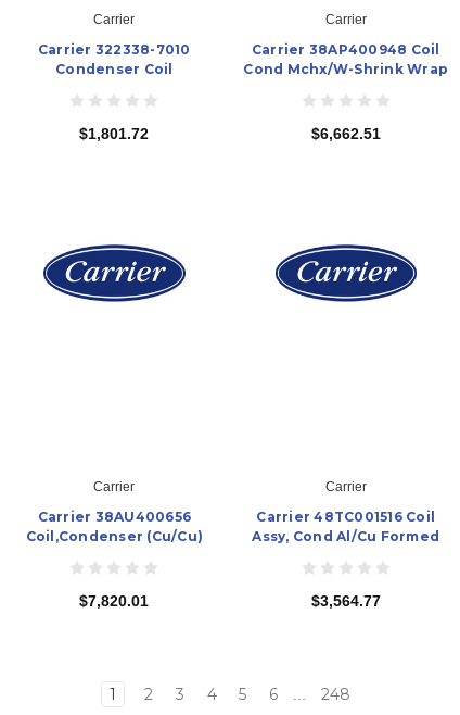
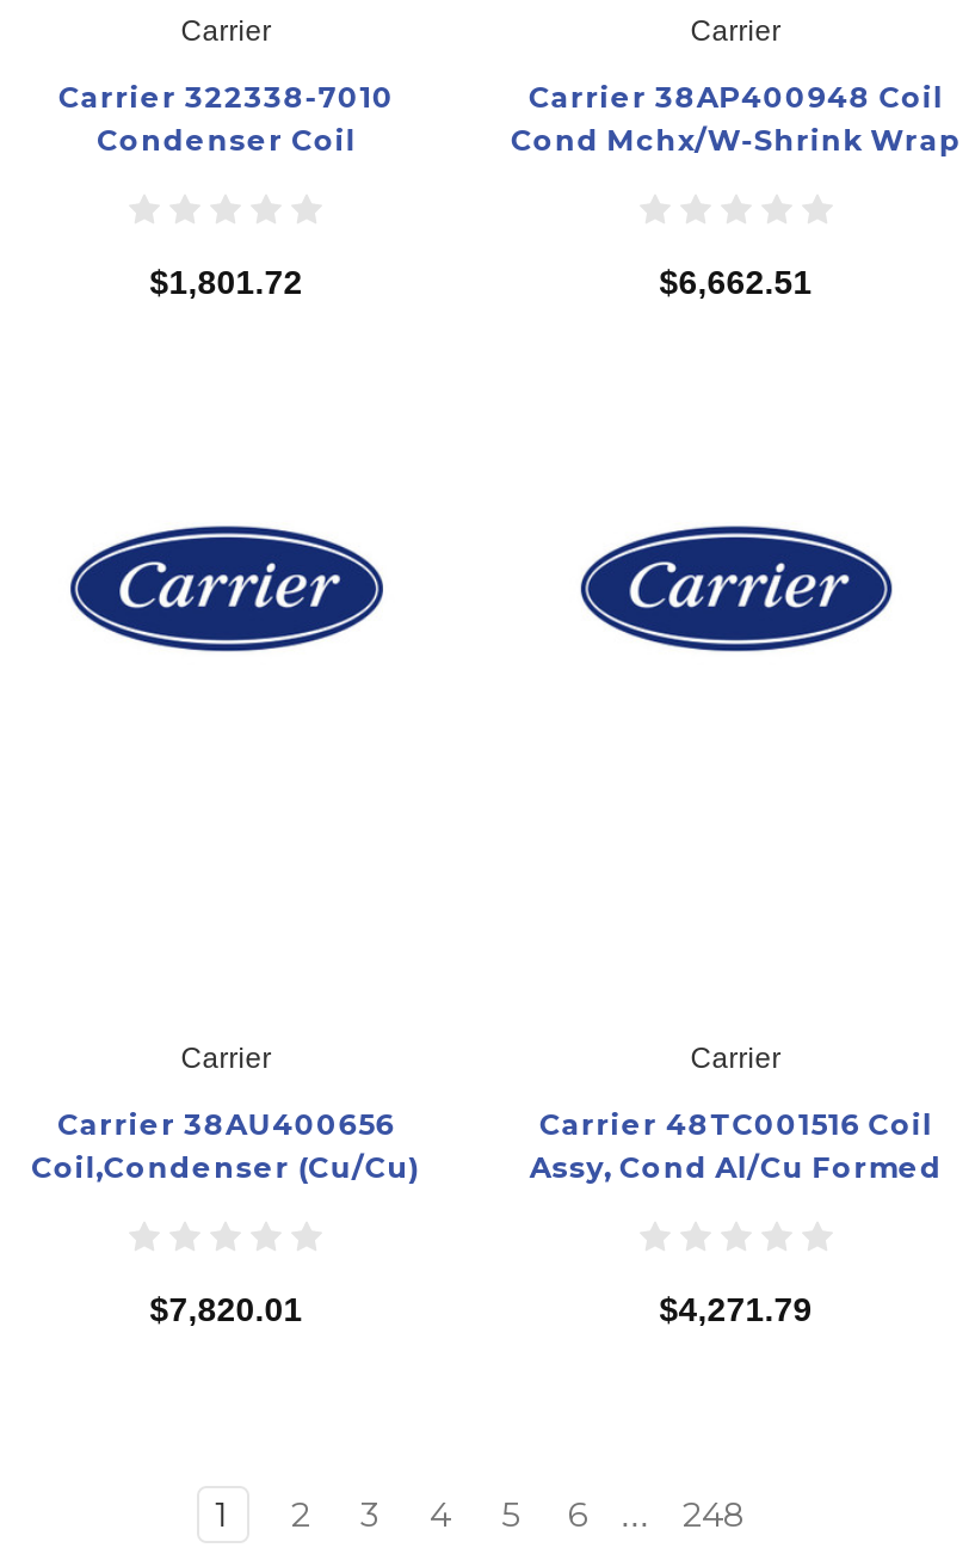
[311,592,381,609] $3,564.77 -> [659,1289,812,1328] $4,271.79

